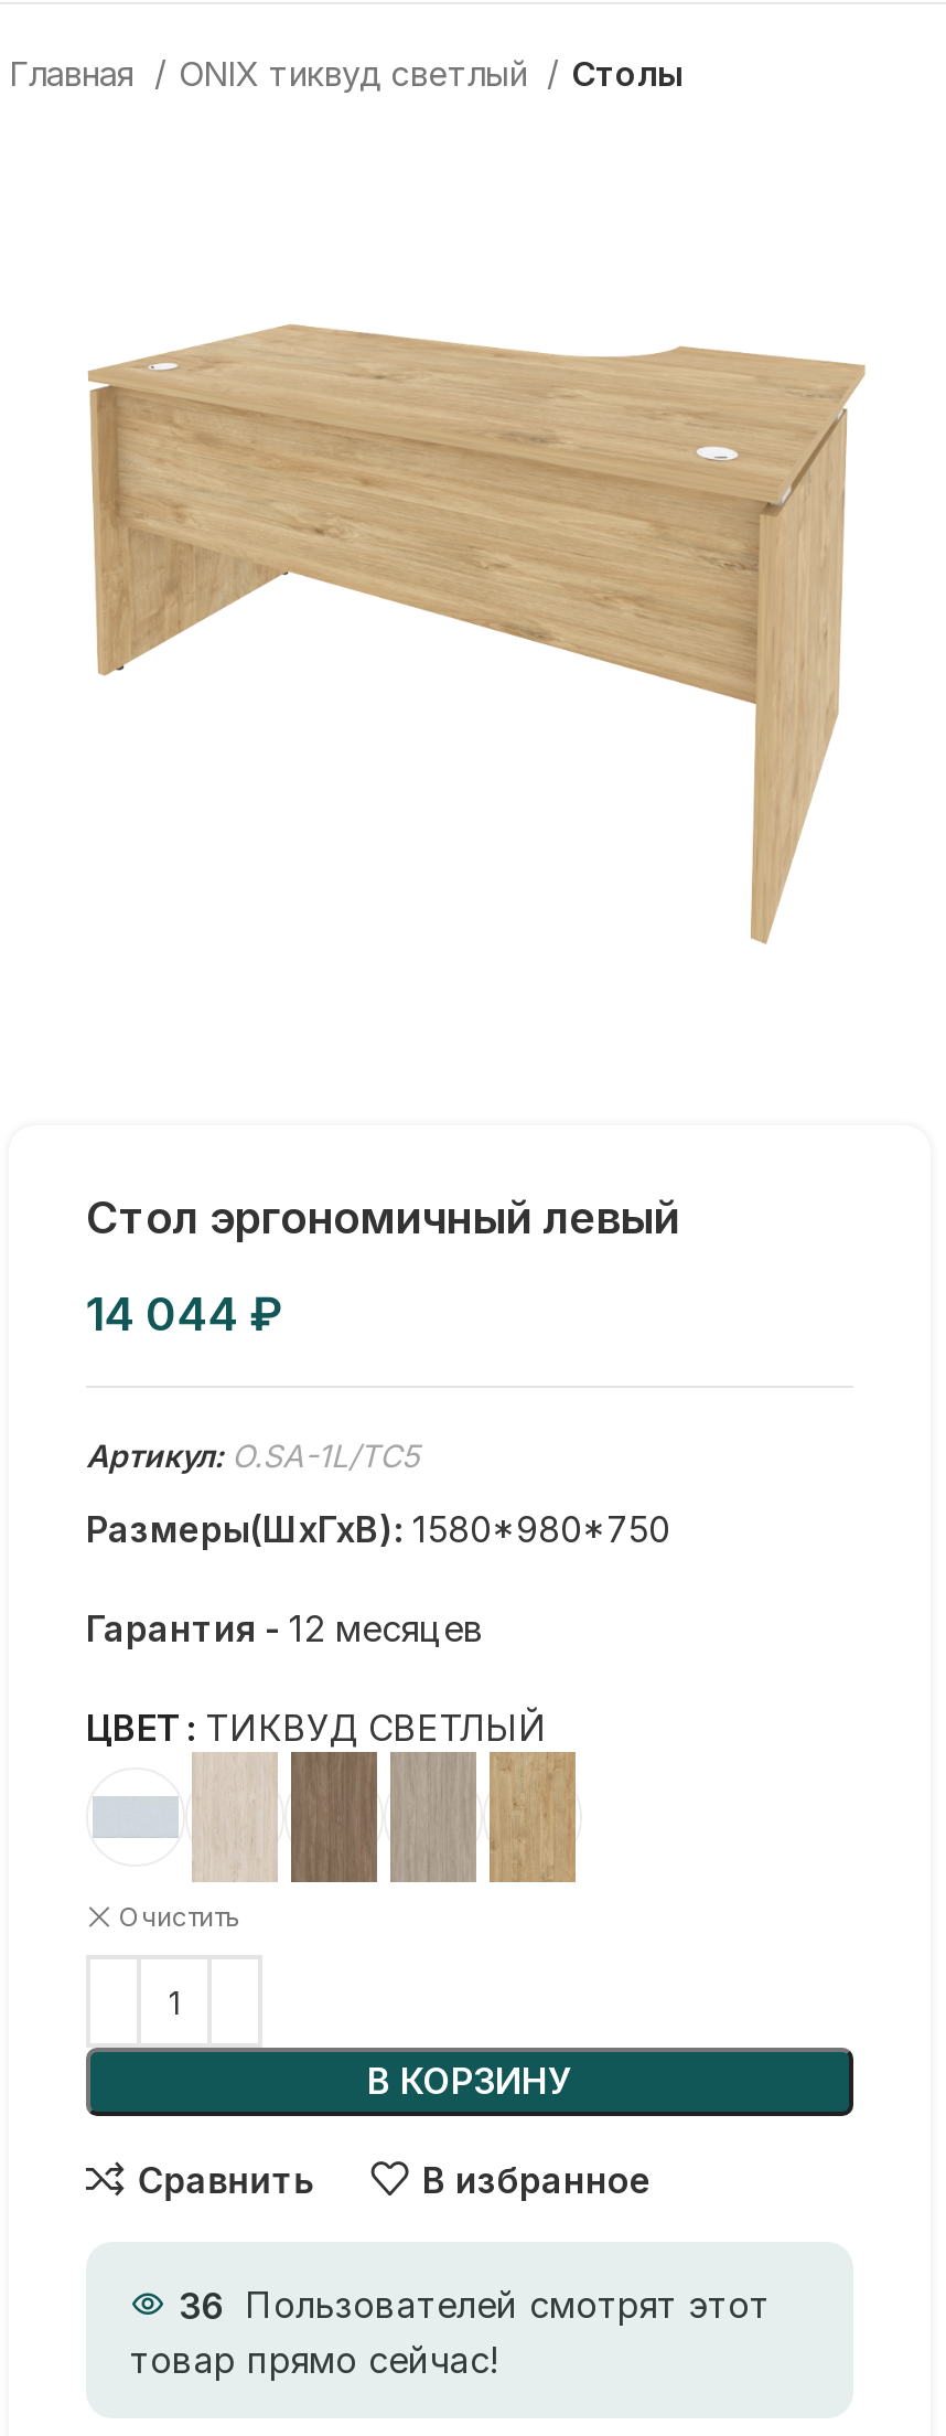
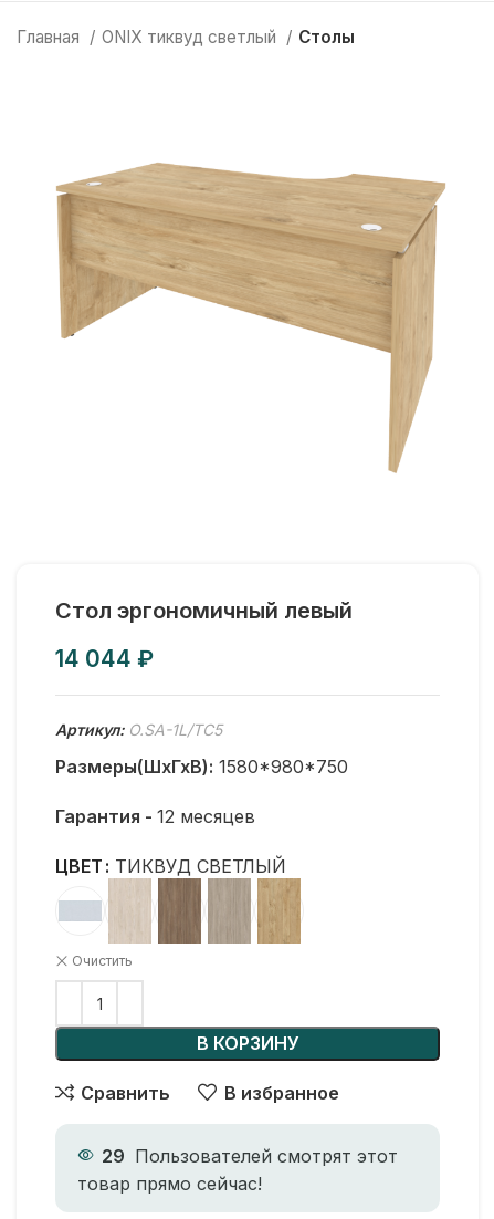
[179,2283,770,2327] 36 Пользователей смотрят этот -> [102,1144,398,1167] 29 Пользователей смотрят этот

